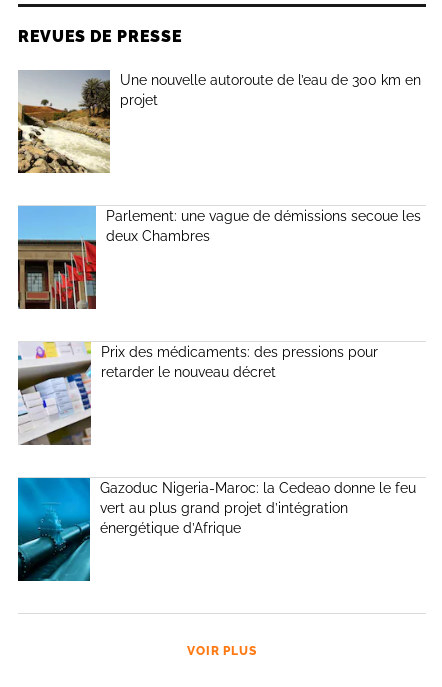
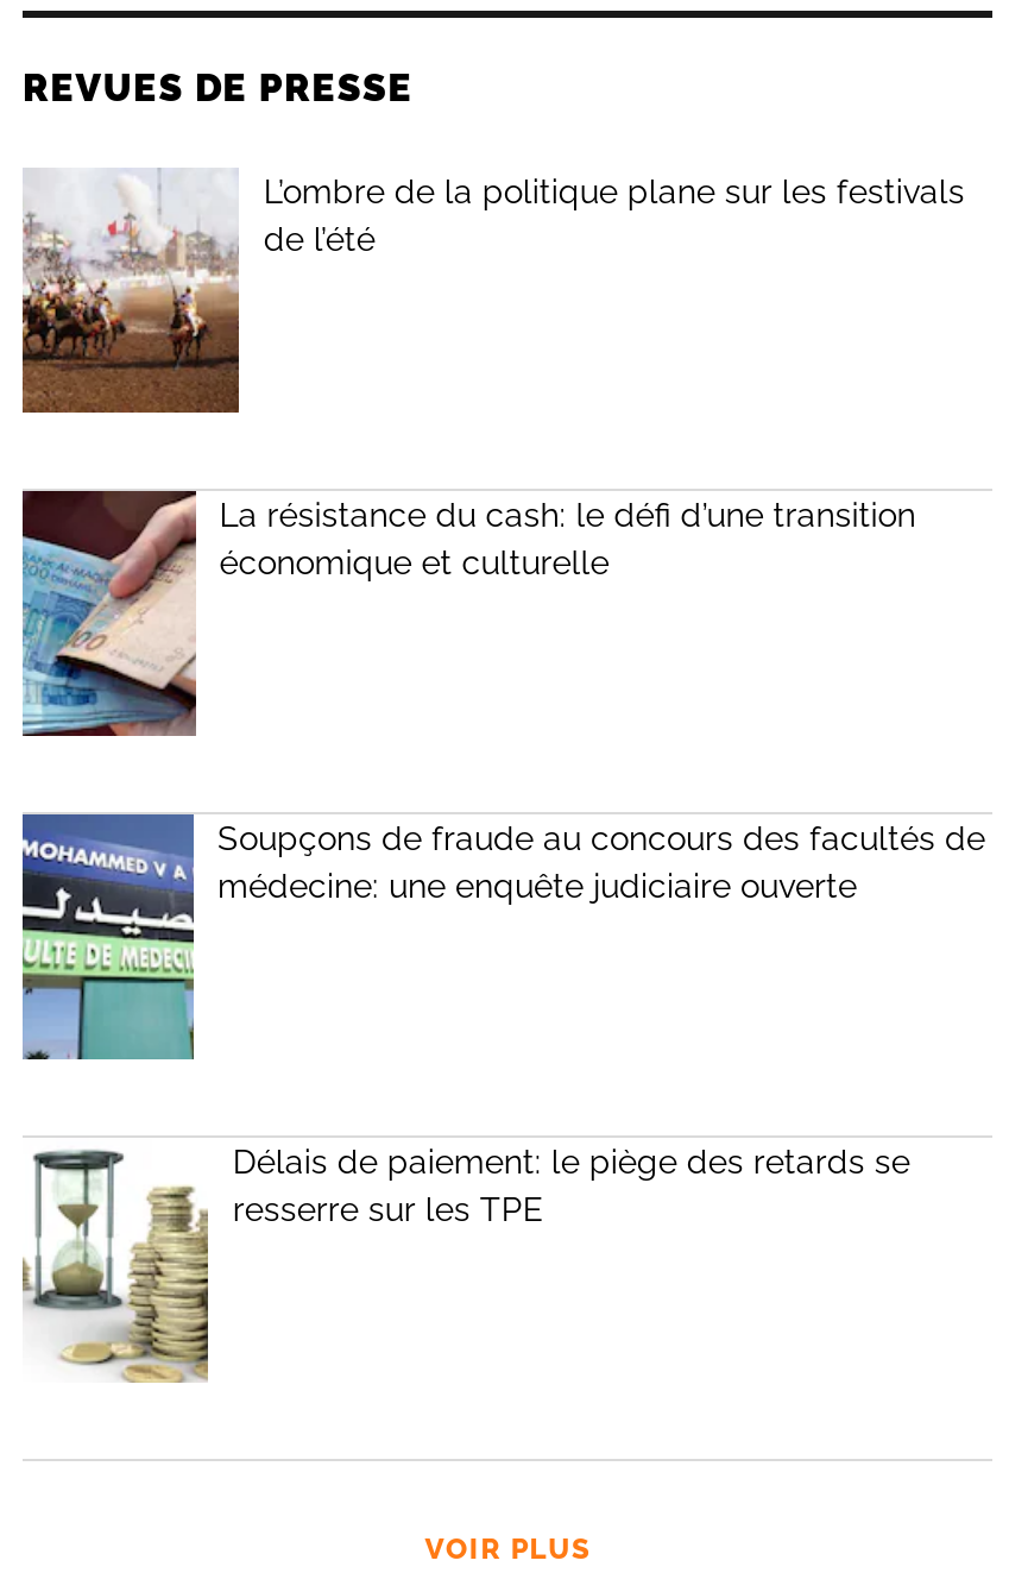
[17,70,421,174] [image] | Une nouvelle autoroute de l’eau de 300 km en | projet -> [20,170,965,415] [image] | L’ombre de la politique plane sur les festivals | de l’été
[17,205,421,310] [image] | Parlement: une vague de démissions secoue les | deux Chambres -> [20,489,916,738] [image] | La résistance du cash: le défi d’une transition | économique et culturelle
[18,341,378,446] [image] | Prix des médicaments: des pressions pour | retarder le nouveau décret -> [20,812,985,1062] [image] | Soupçons de fraude au concours des facultés de | médecine: une enquête judiciaire ouverte
[17,477,416,582] [image] | Gazoduc Nigeria-Maroc: la Cedeao donne le feu | vert au plus grand projet d’intégration | énergétique d’Afrique -> [20,1138,910,1385] [image] | Délais de paiement: le piège des retards se | resserre sur les TPE

